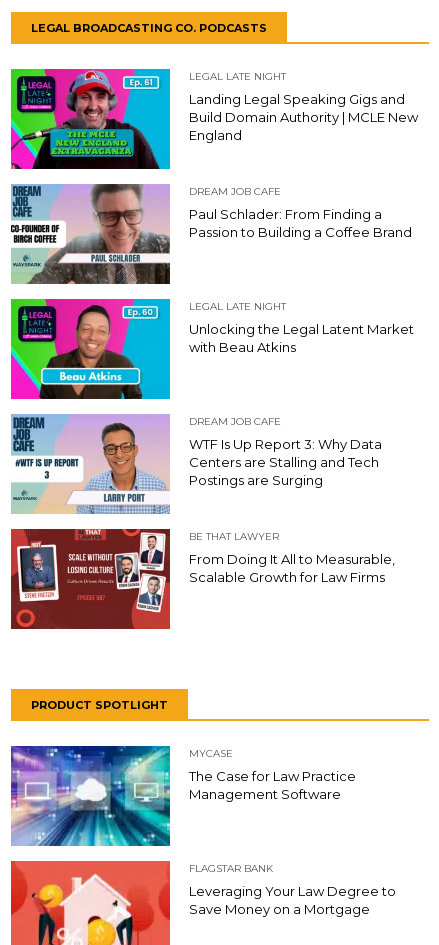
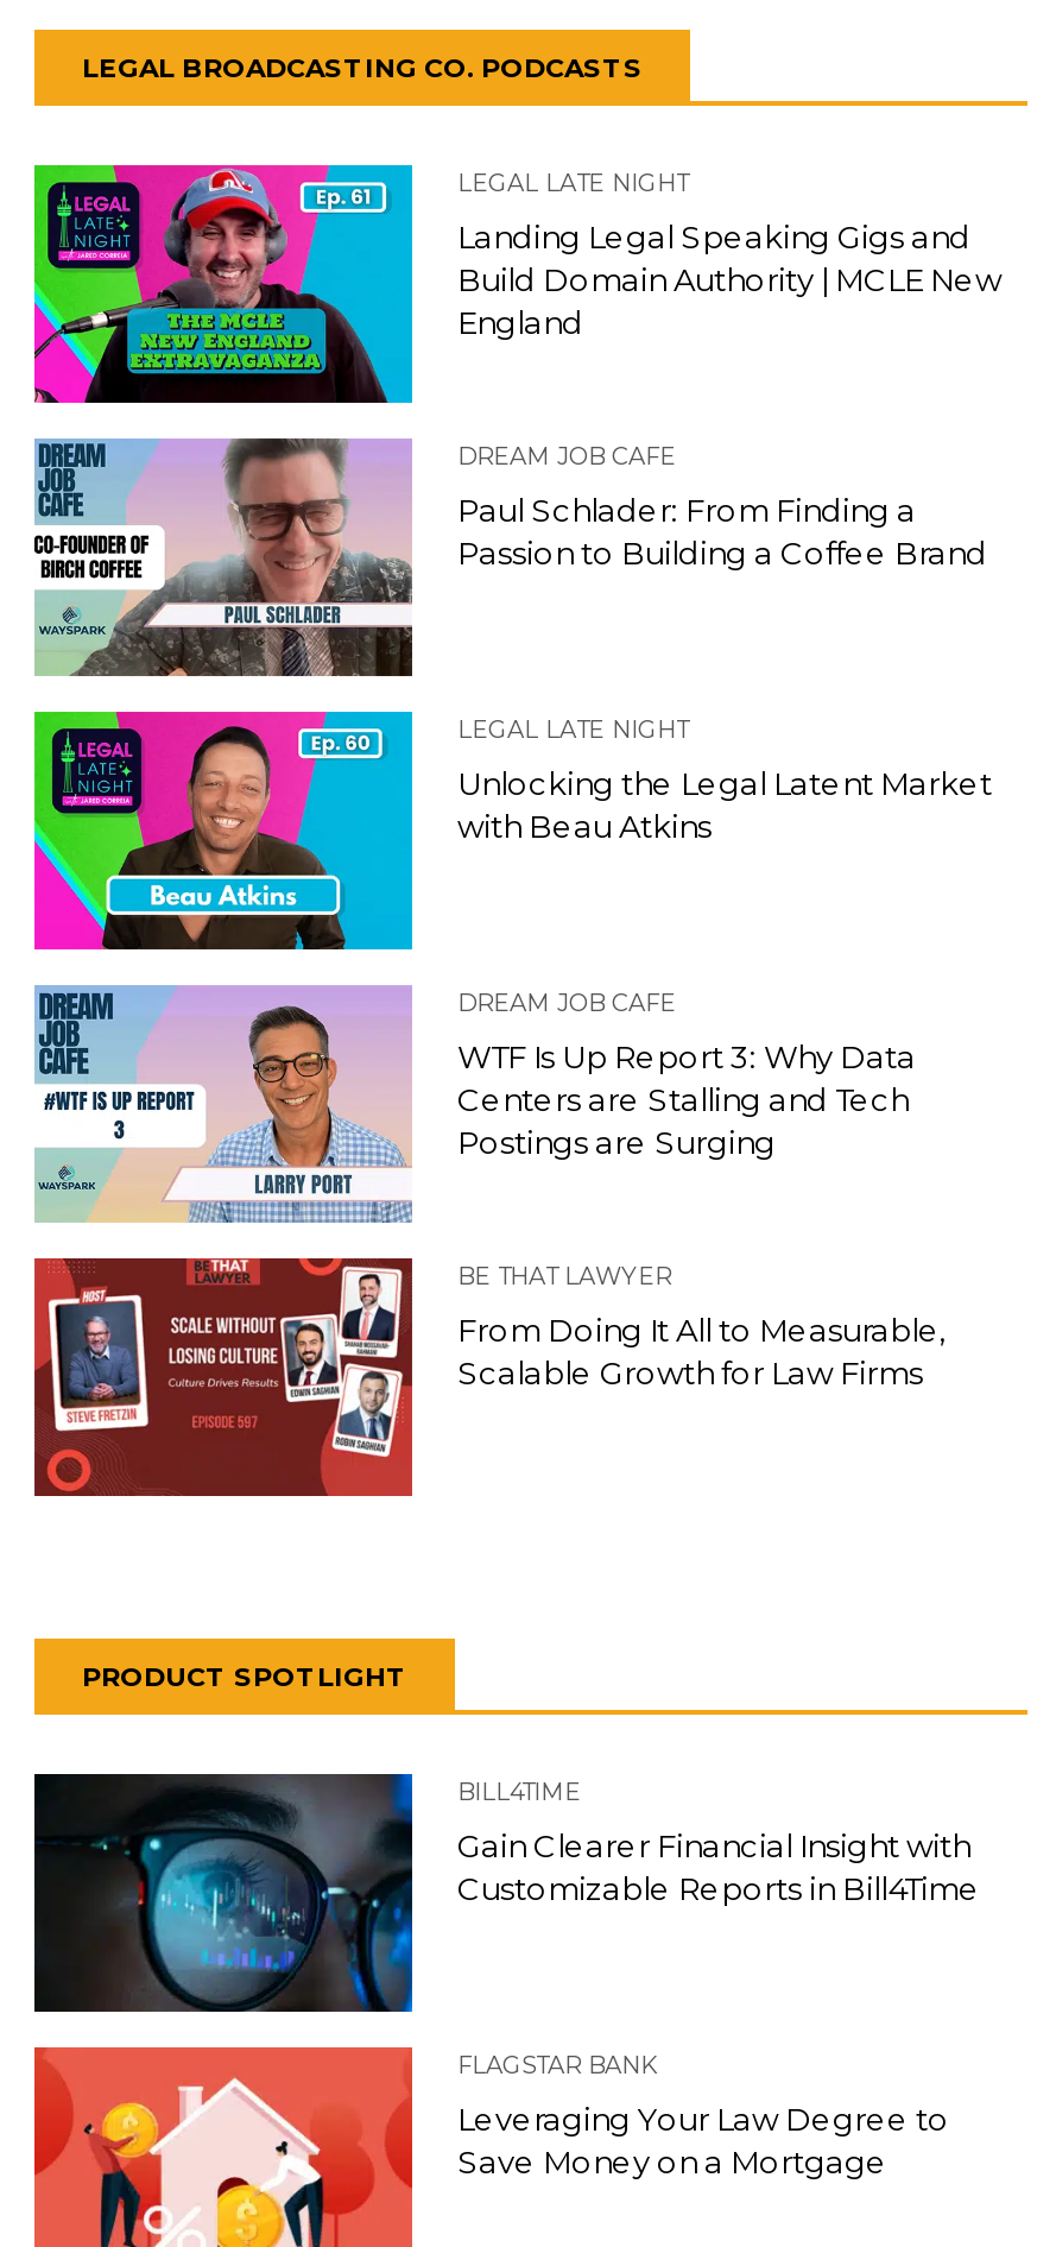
[10,745,233,847] [image] | MYCASE -> [32,1772,581,2014] [image] | BILL4TIME
[189,768,356,802] The Case for Law Practice | Management Software -> [457,1827,980,1908] Gain Clearer Financial Insight with | Customizable Reports in Bill4Time

